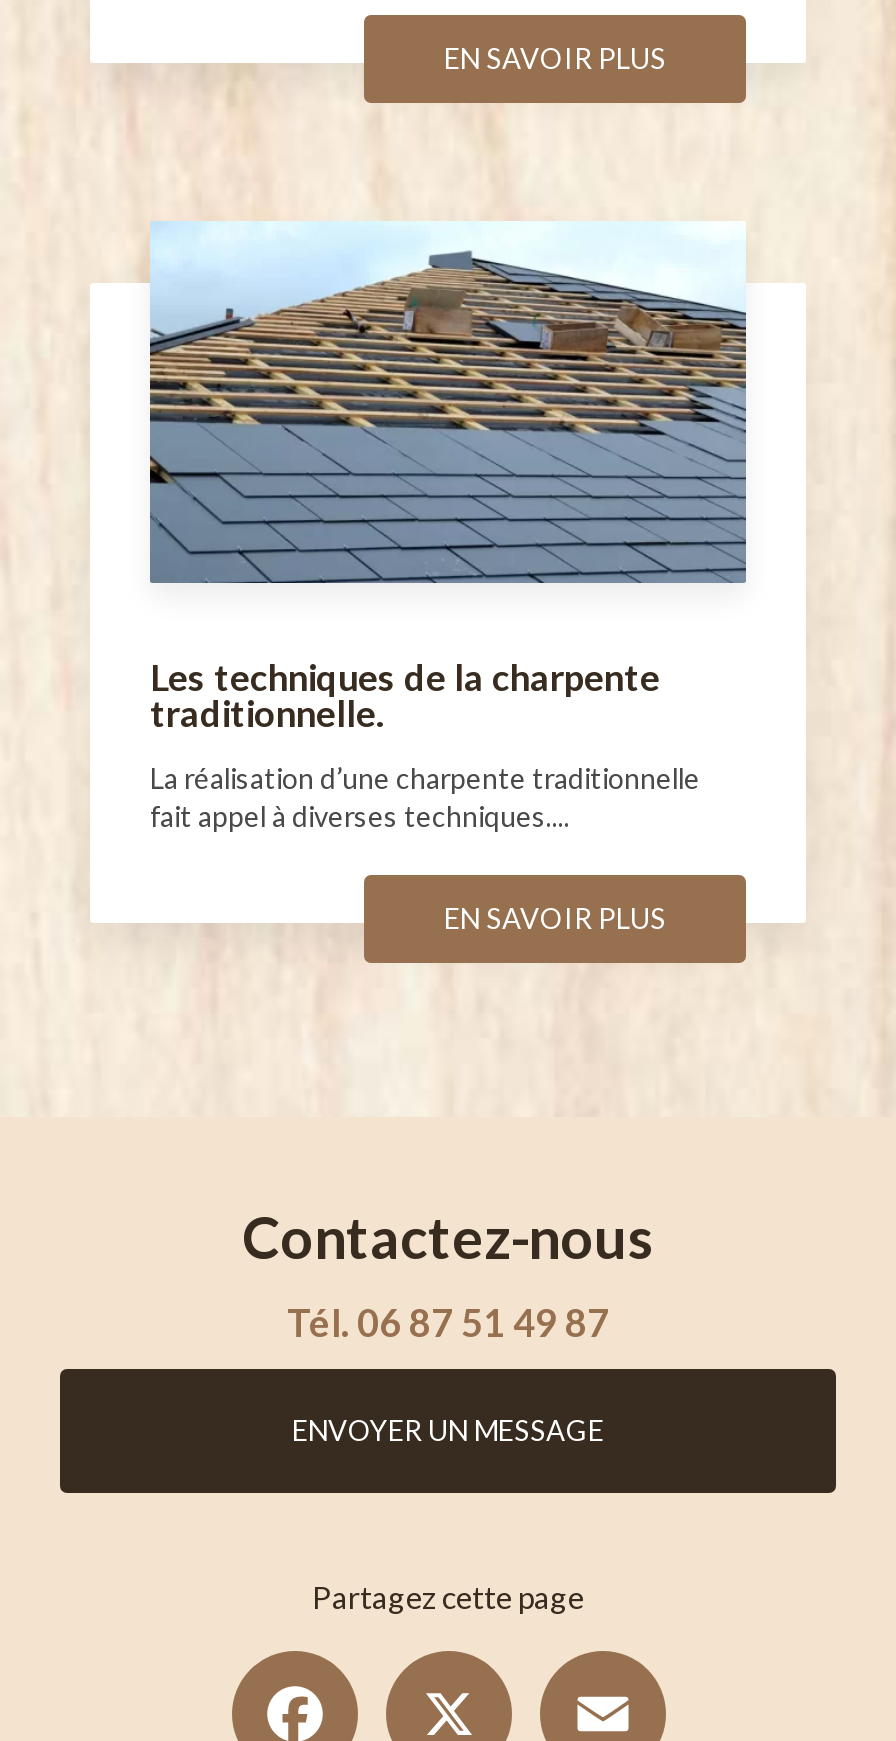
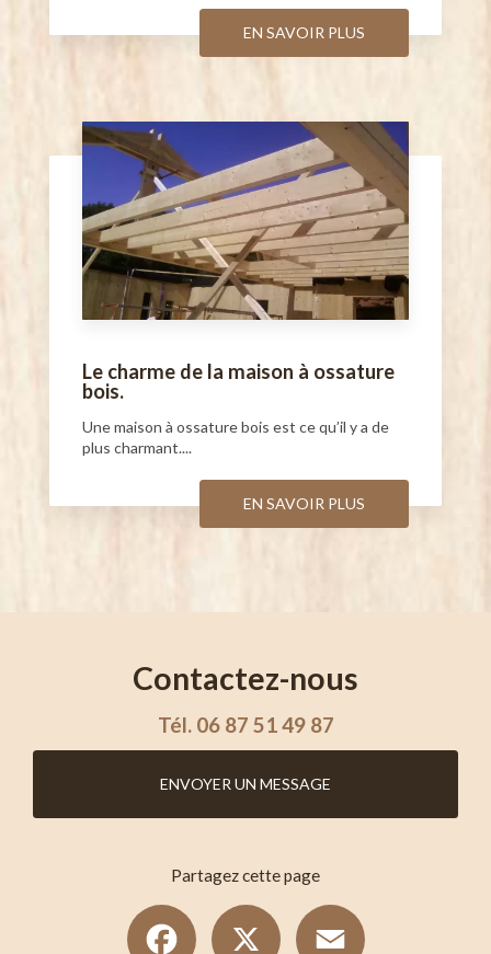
[148,221,748,735] [image] | Les techniques de la charpente | traditionnelle. -> [81,120,410,403] [image] | Le charme de la maison à ossature | bois.
[150,761,700,833] La réalisation d’une charpente traditionnelle | fait appel à diverses techniques.... -> [82,417,389,457] Une maison à ossature bois est ce qu’il y a de | plus charmant....

